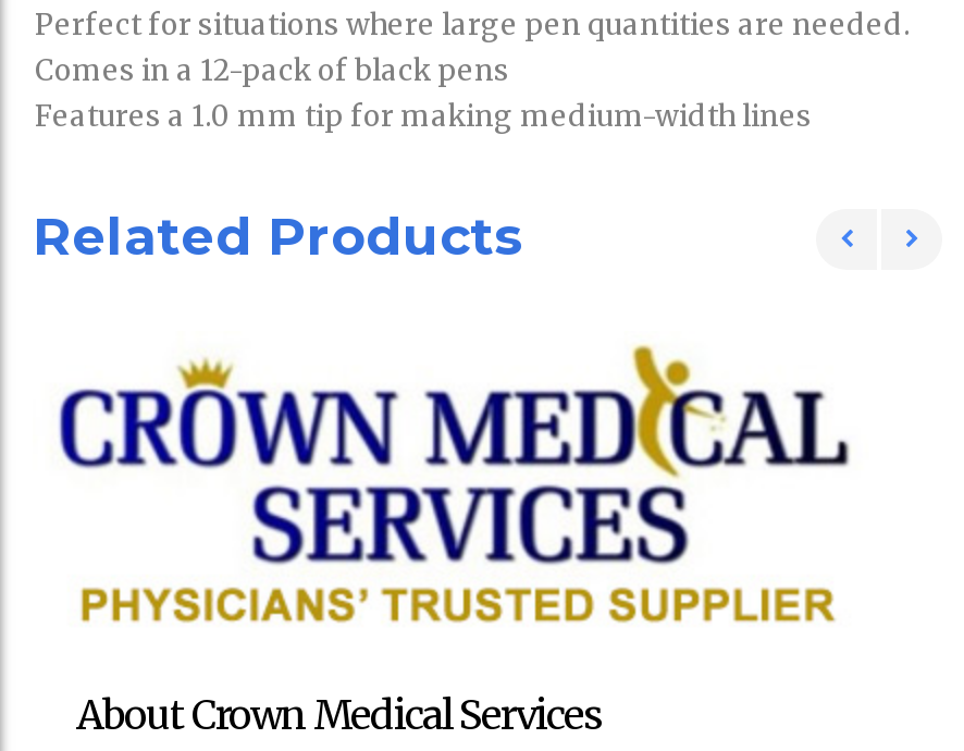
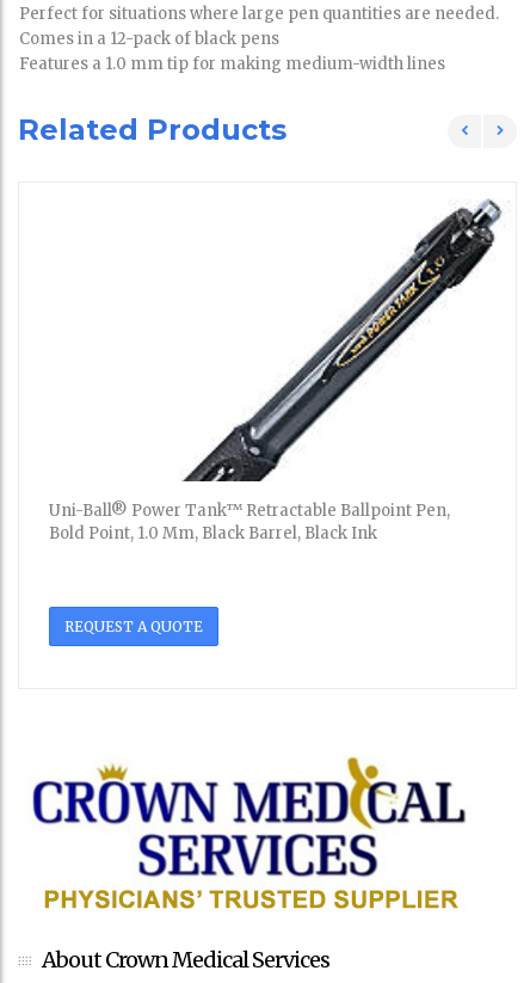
none -> [49,198,503,543] [image] | Uni-Ball® Power Tank™ Retractable Ballpoint Pen, | Bold Point, 1.0 Mm, Black Barrel, Black Ink
none -> [64,618,203,635] REQUEST A QUOTE

